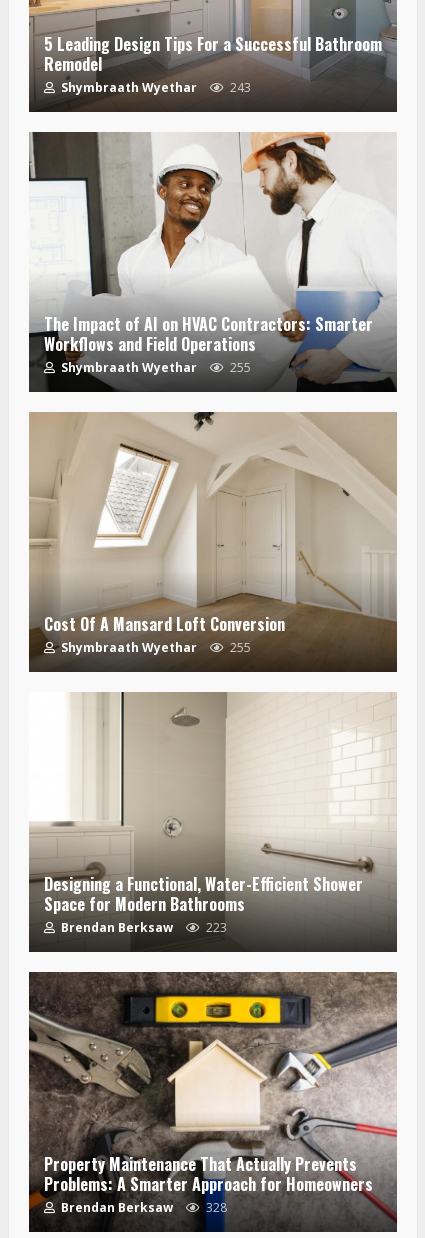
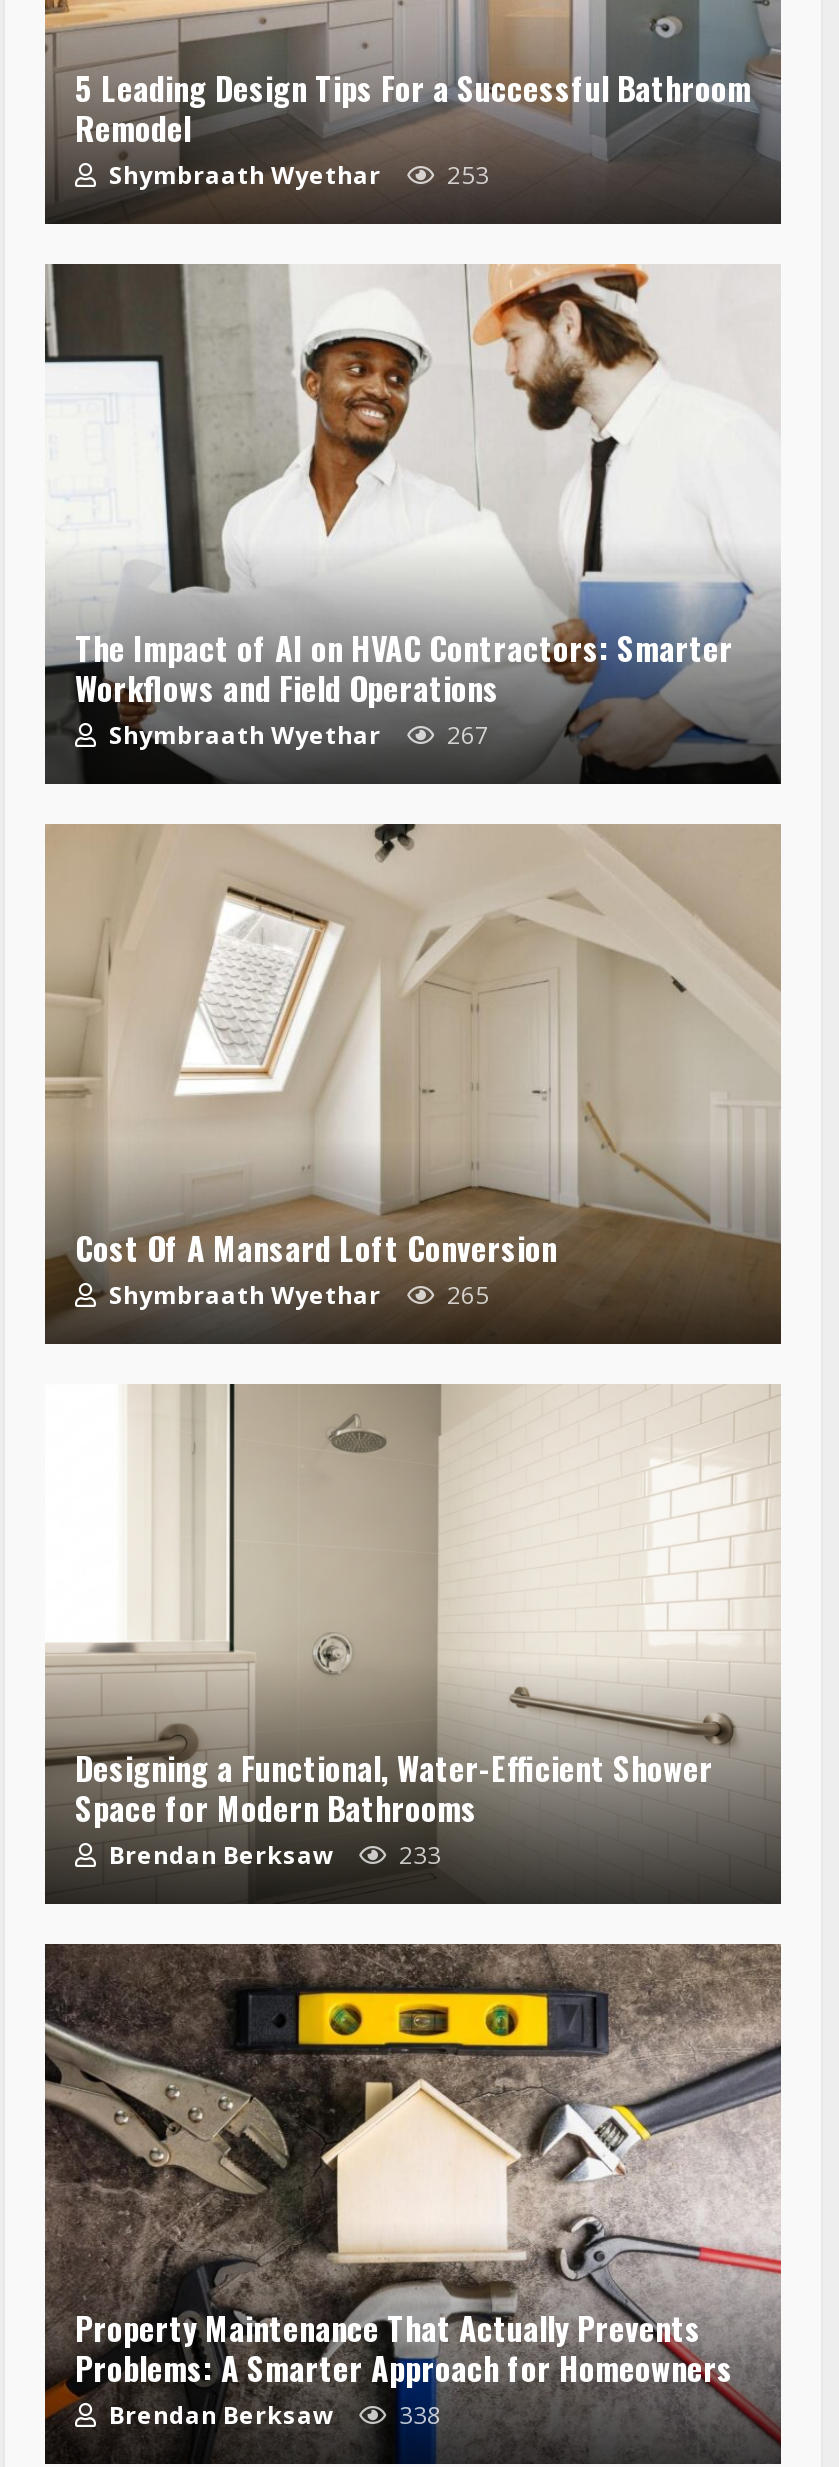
[58,79,251,96] Shymbraath Wyethar 243 -> [103,157,489,191] Shymbraath Wyethar 253
[58,359,251,376] Shymbraath Wyethar 255 -> [103,717,489,751] Shymbraath Wyethar 267
[58,639,251,656] Shymbraath Wyethar 255 -> [103,1277,489,1311] Shymbraath Wyethar 265
[58,919,227,936] Brendan Berksaw 223 -> [103,1837,441,1871] Brendan Berksaw 233
[58,1199,227,1216] Brendan Berksaw 328 -> [103,2397,441,2431] Brendan Berksaw 338

